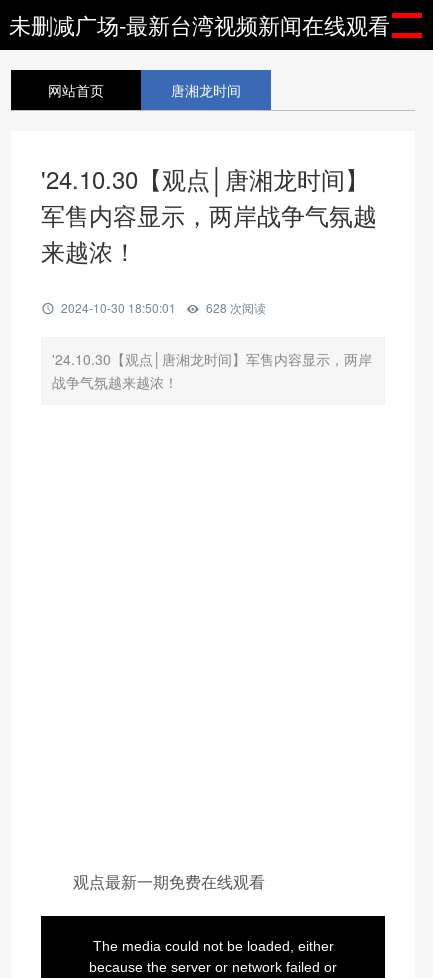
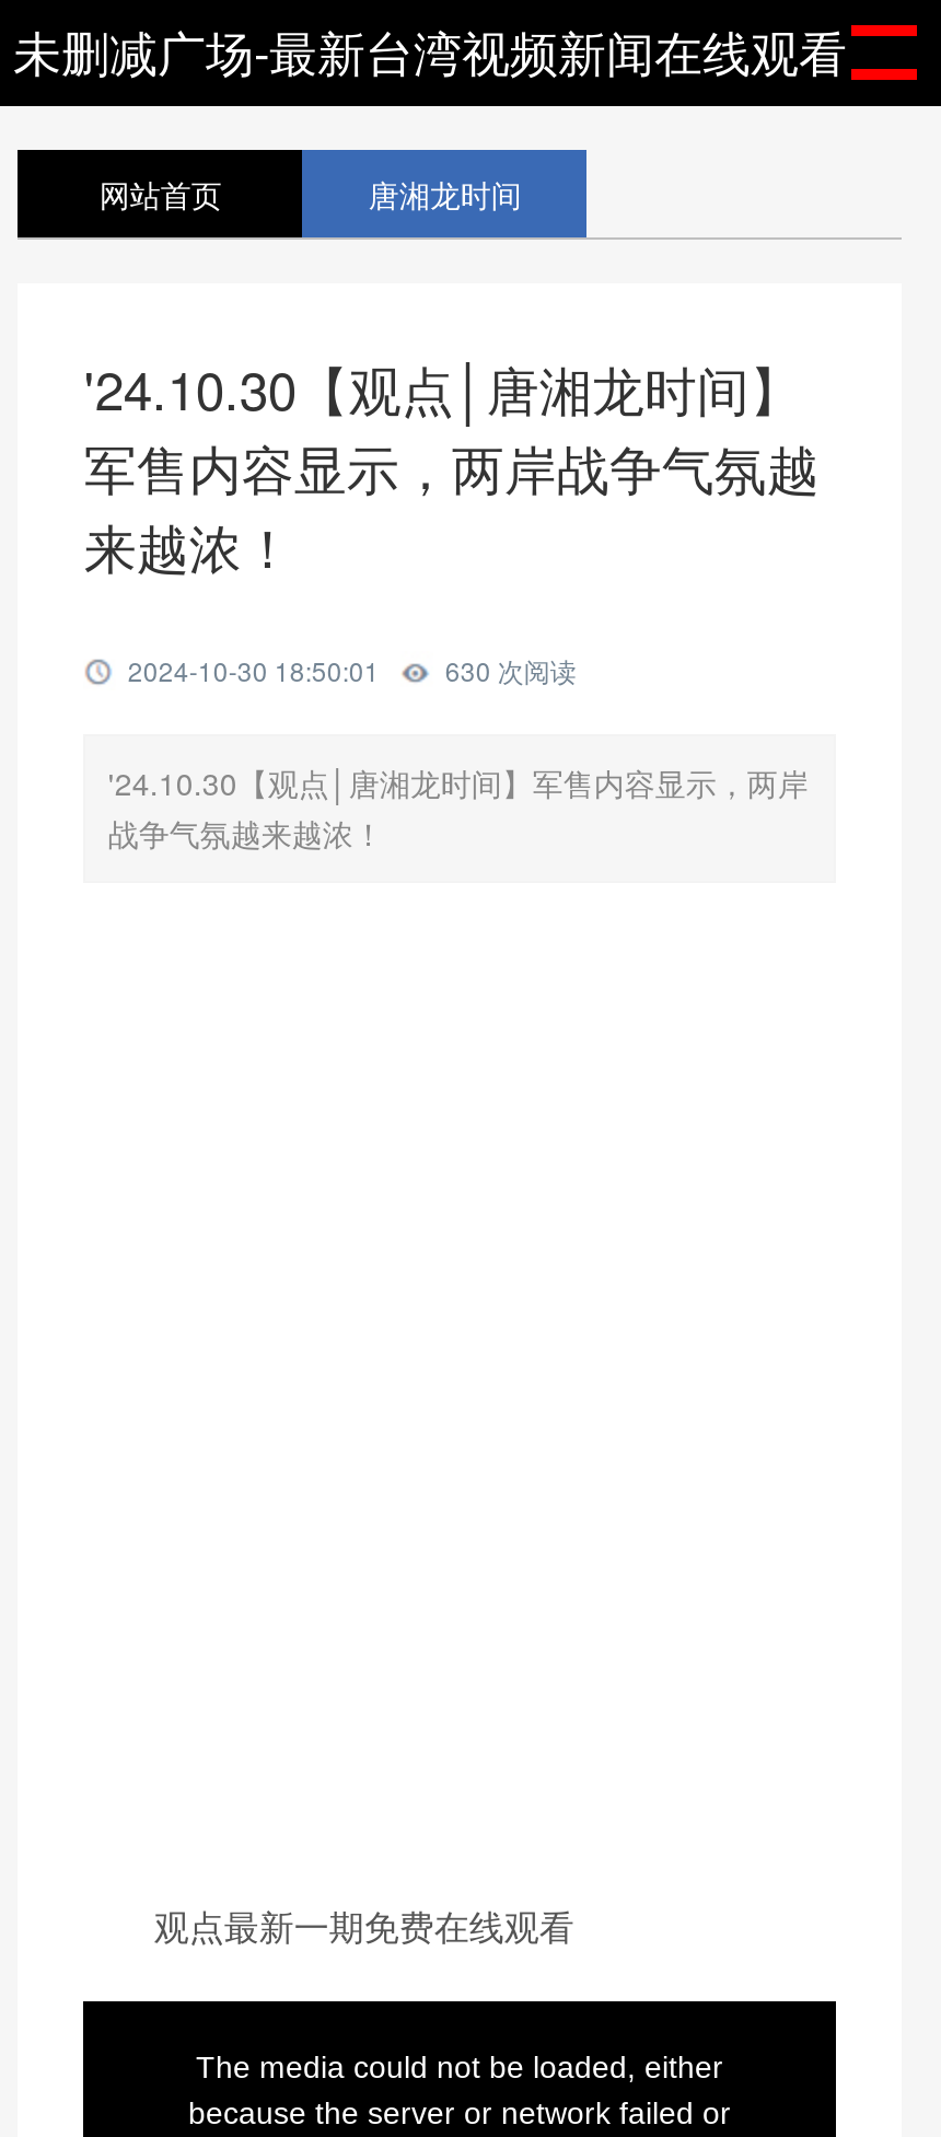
[61,299,266,316] 2024-10-30 18:50:01 628 次阅读 -> [128,651,576,688] 2024-10-30 18:50:01 630 次阅读

